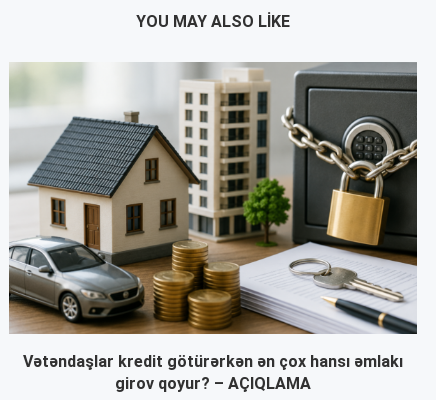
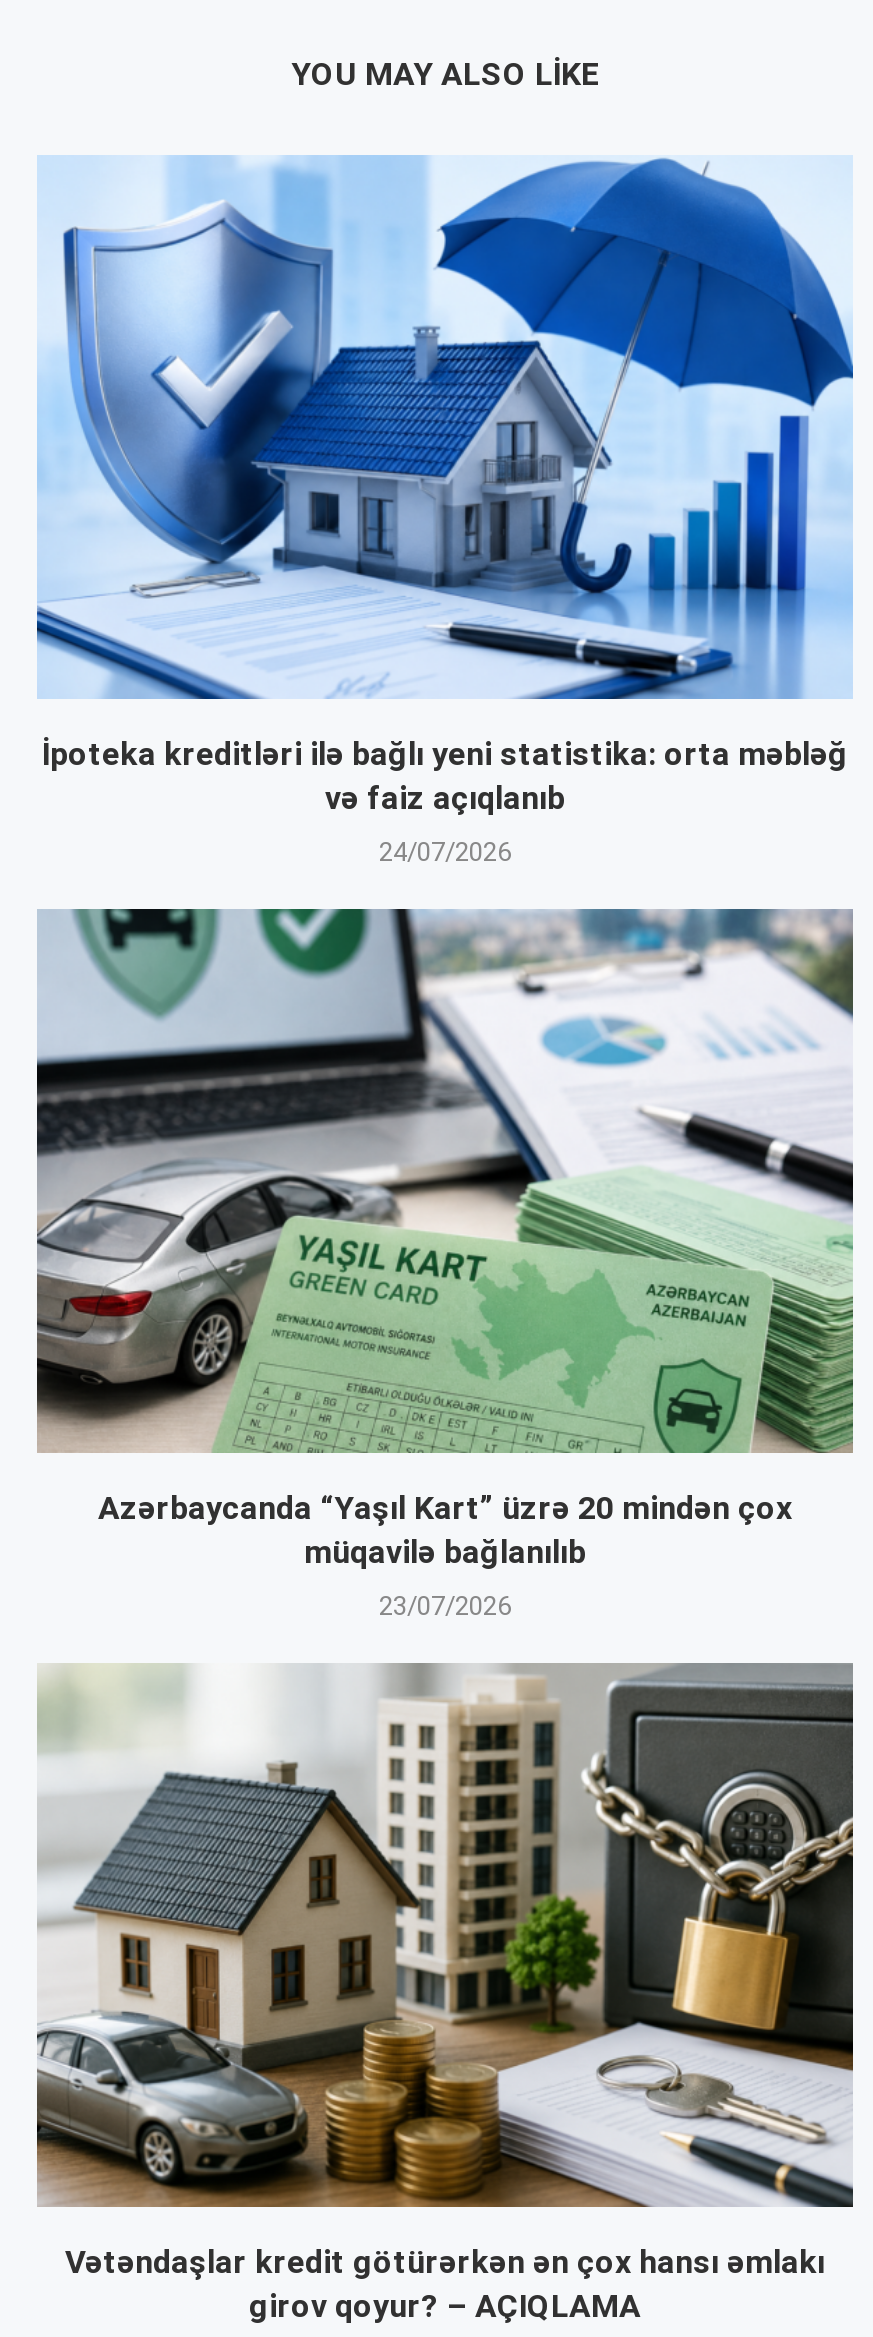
none -> [35,155,855,867] [image] | İpoteka kreditləri ilə bağlı yeni statistika: orta məbləğ | və faiz açıqlanıb | 24/07/2026
none -> [35,907,855,1621] [image] | Azərbaycanda “Yaşıl Kart” üzrə 20 mindən çox | müqavilə bağlanılıb | 23/07/2026

